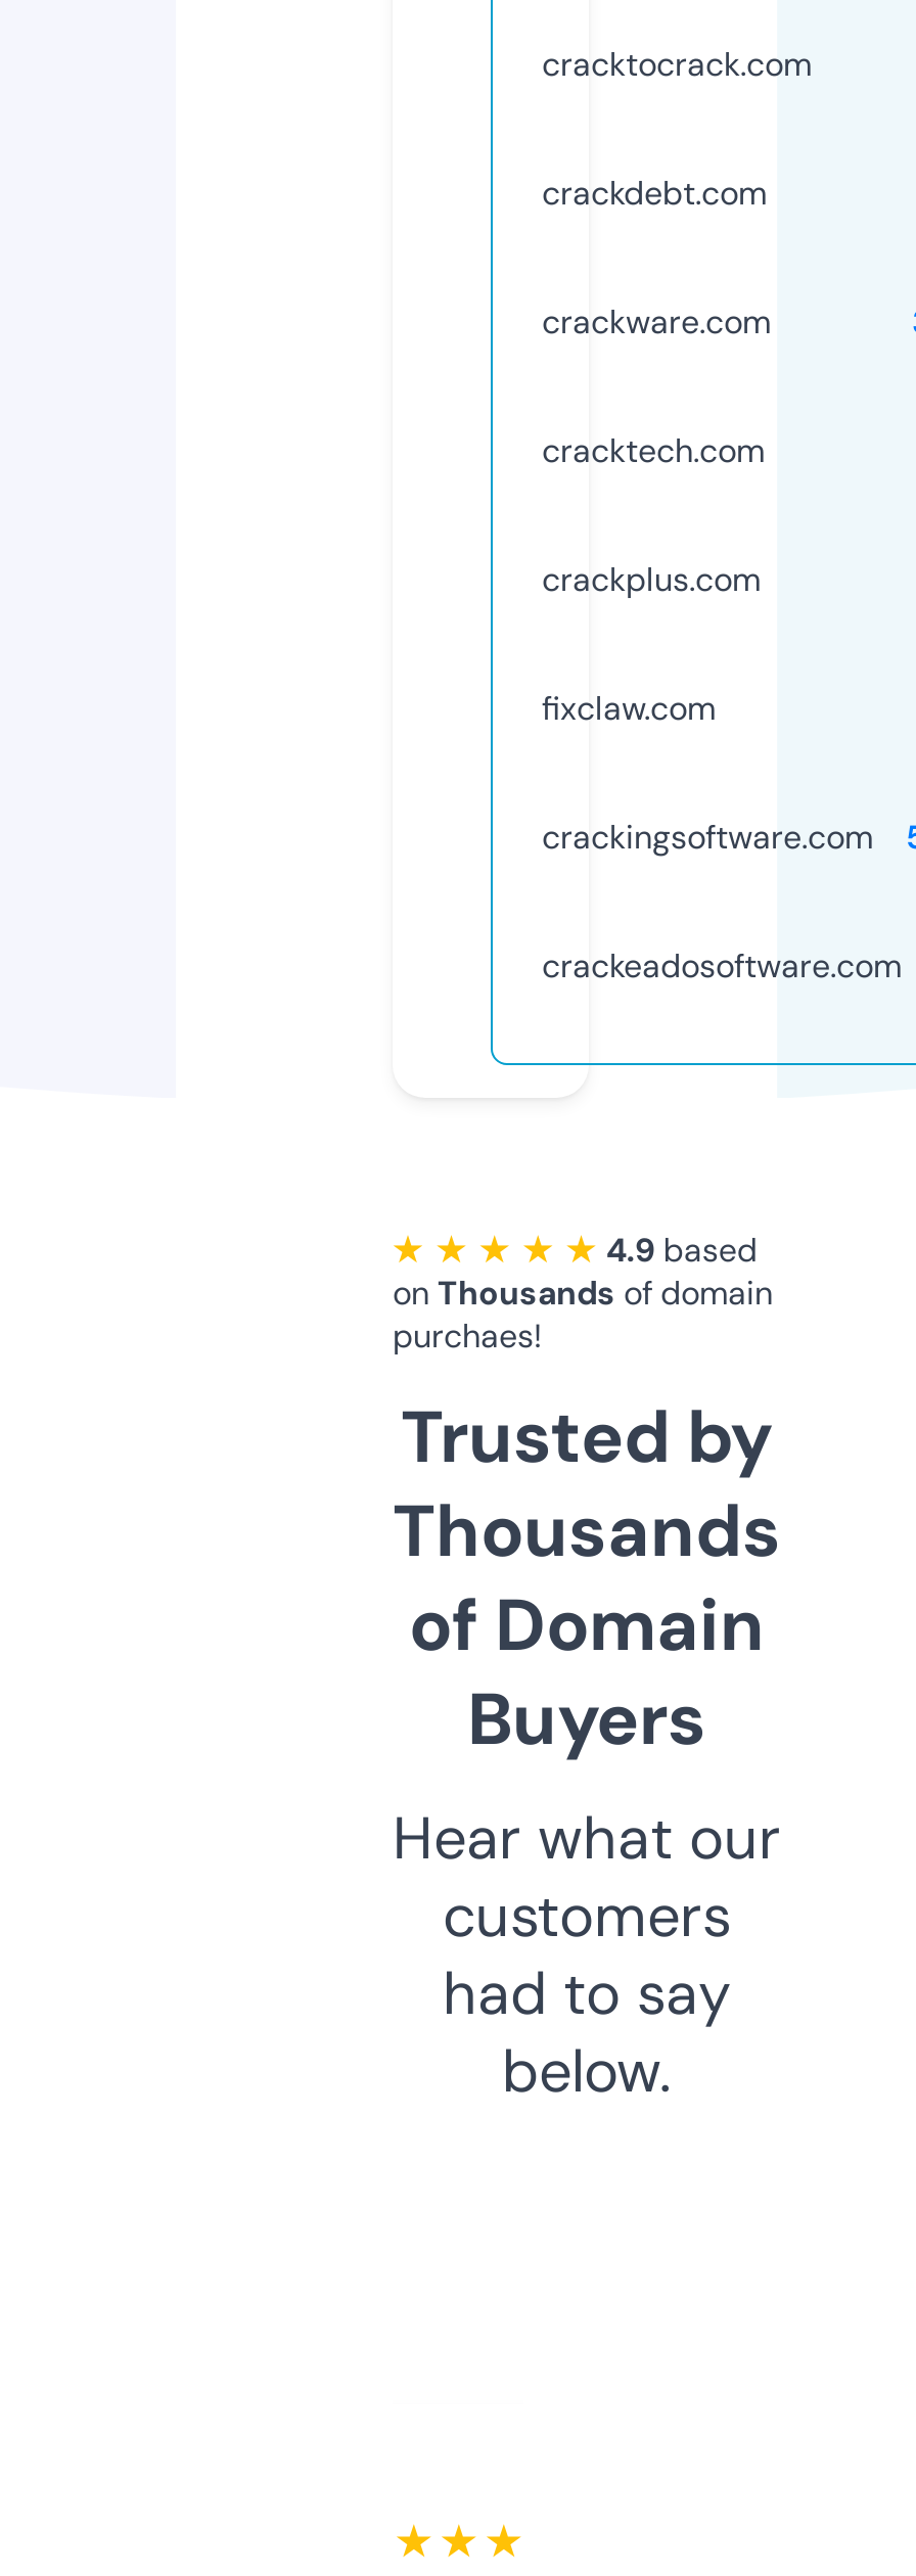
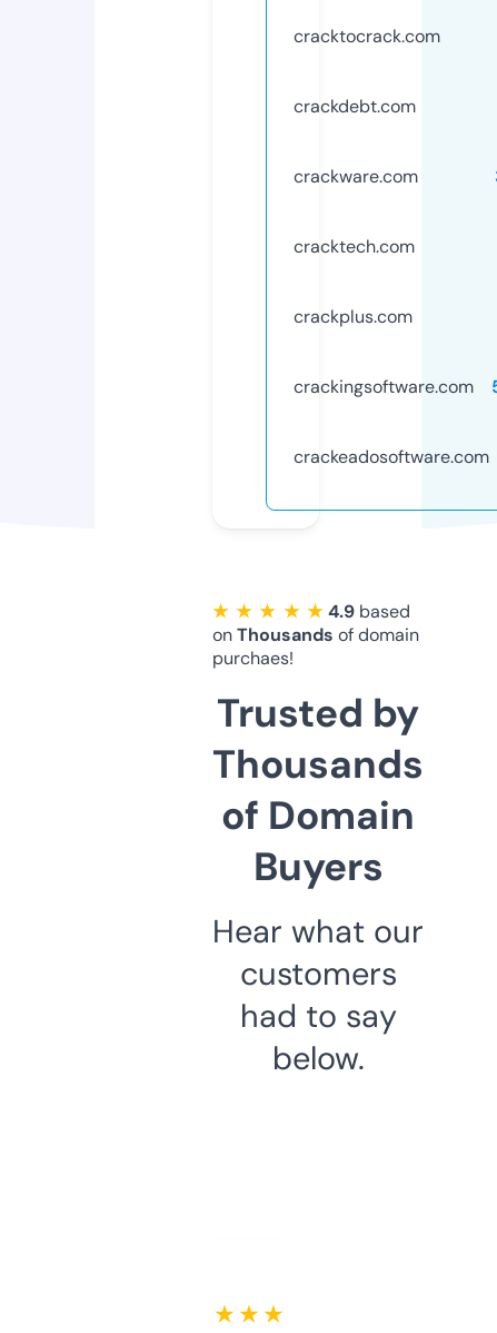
[542,687,716,729] fixclaw.com -> none

